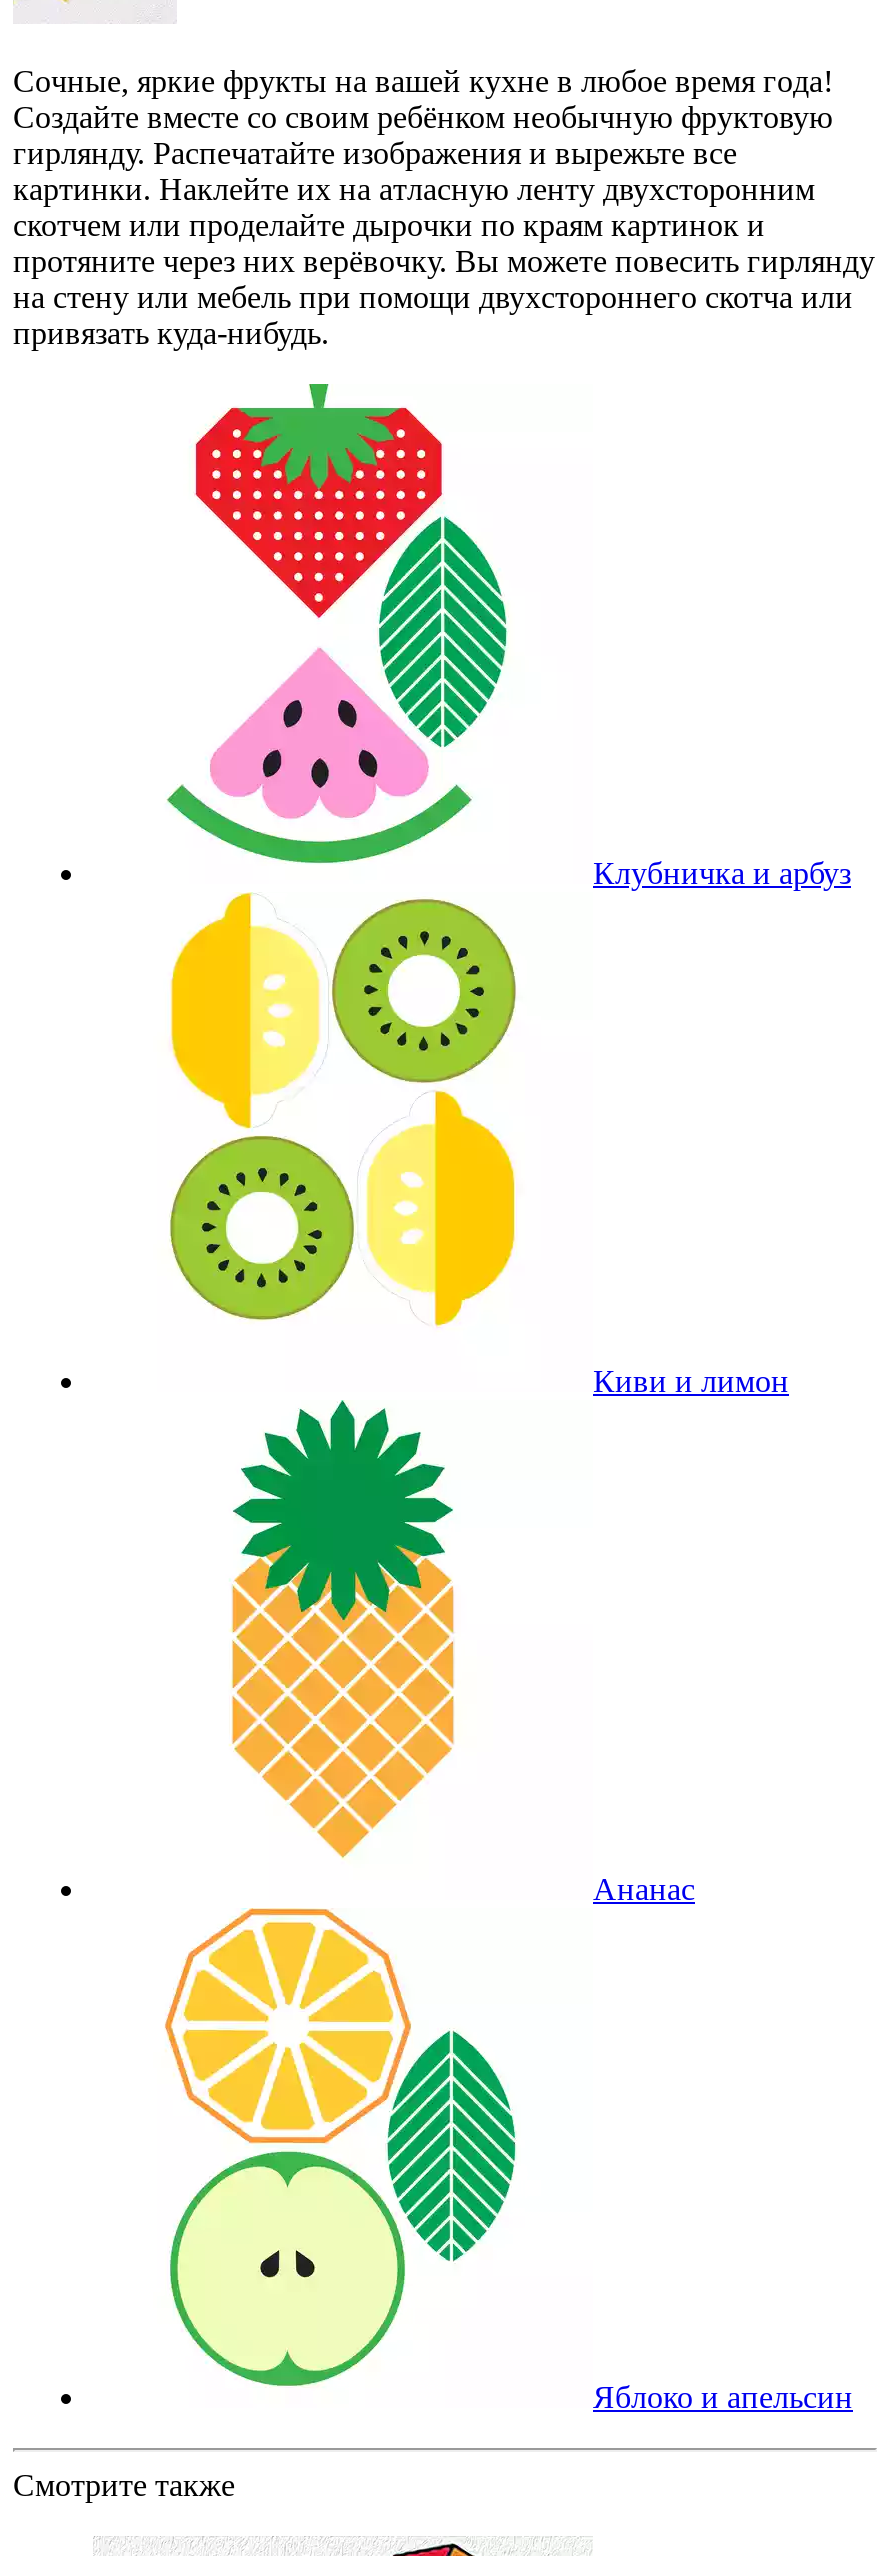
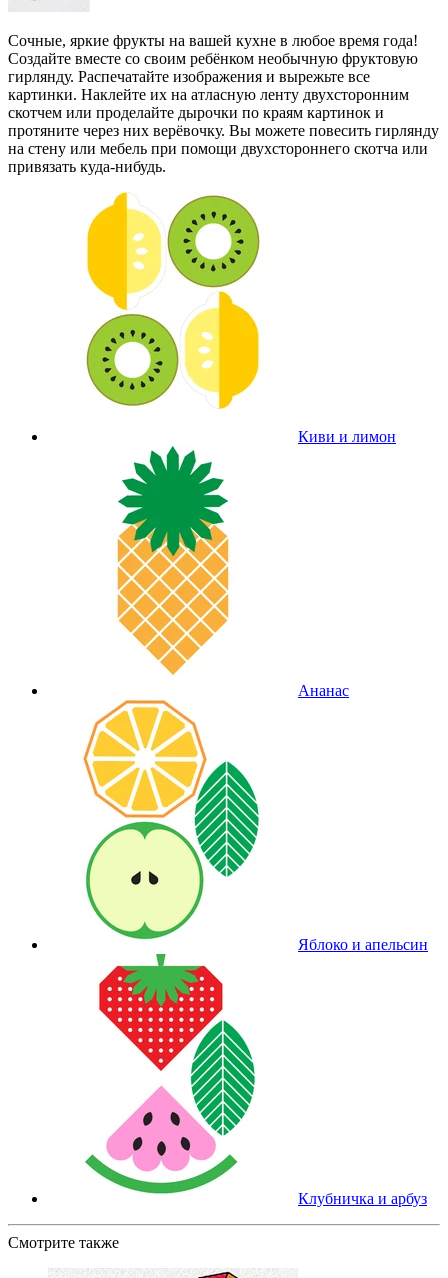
moved [167,382,509,866] -> [85,953,256,1194]: [image]
moved [593,856,851,890] -> [298,1190,427,1207]: Клубничка и арбуз
moved [165,892,523,1322] -> [84,192,263,407]: [image]
moved [161,1364,853,2414] -> [82,428,428,953]: [image] | Киви и лимон | Ананас | Яблоко и апельсин

